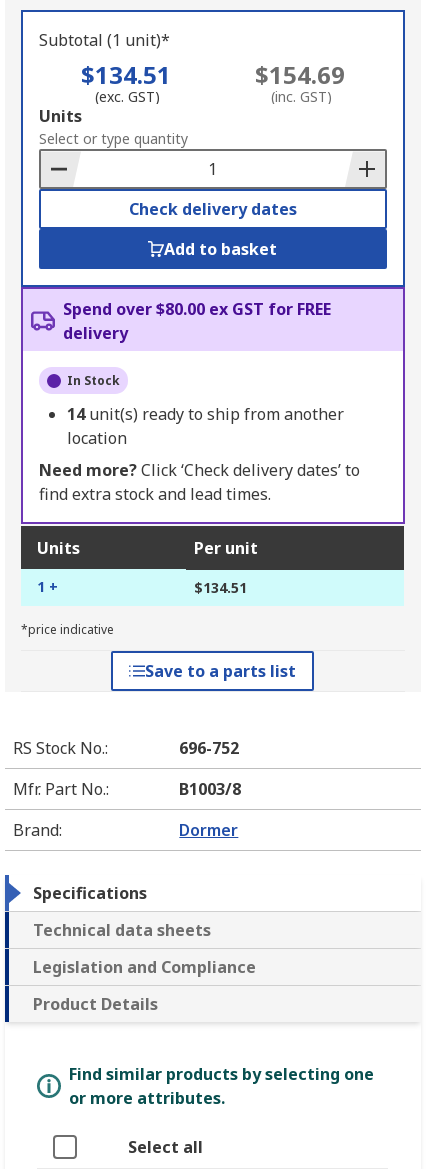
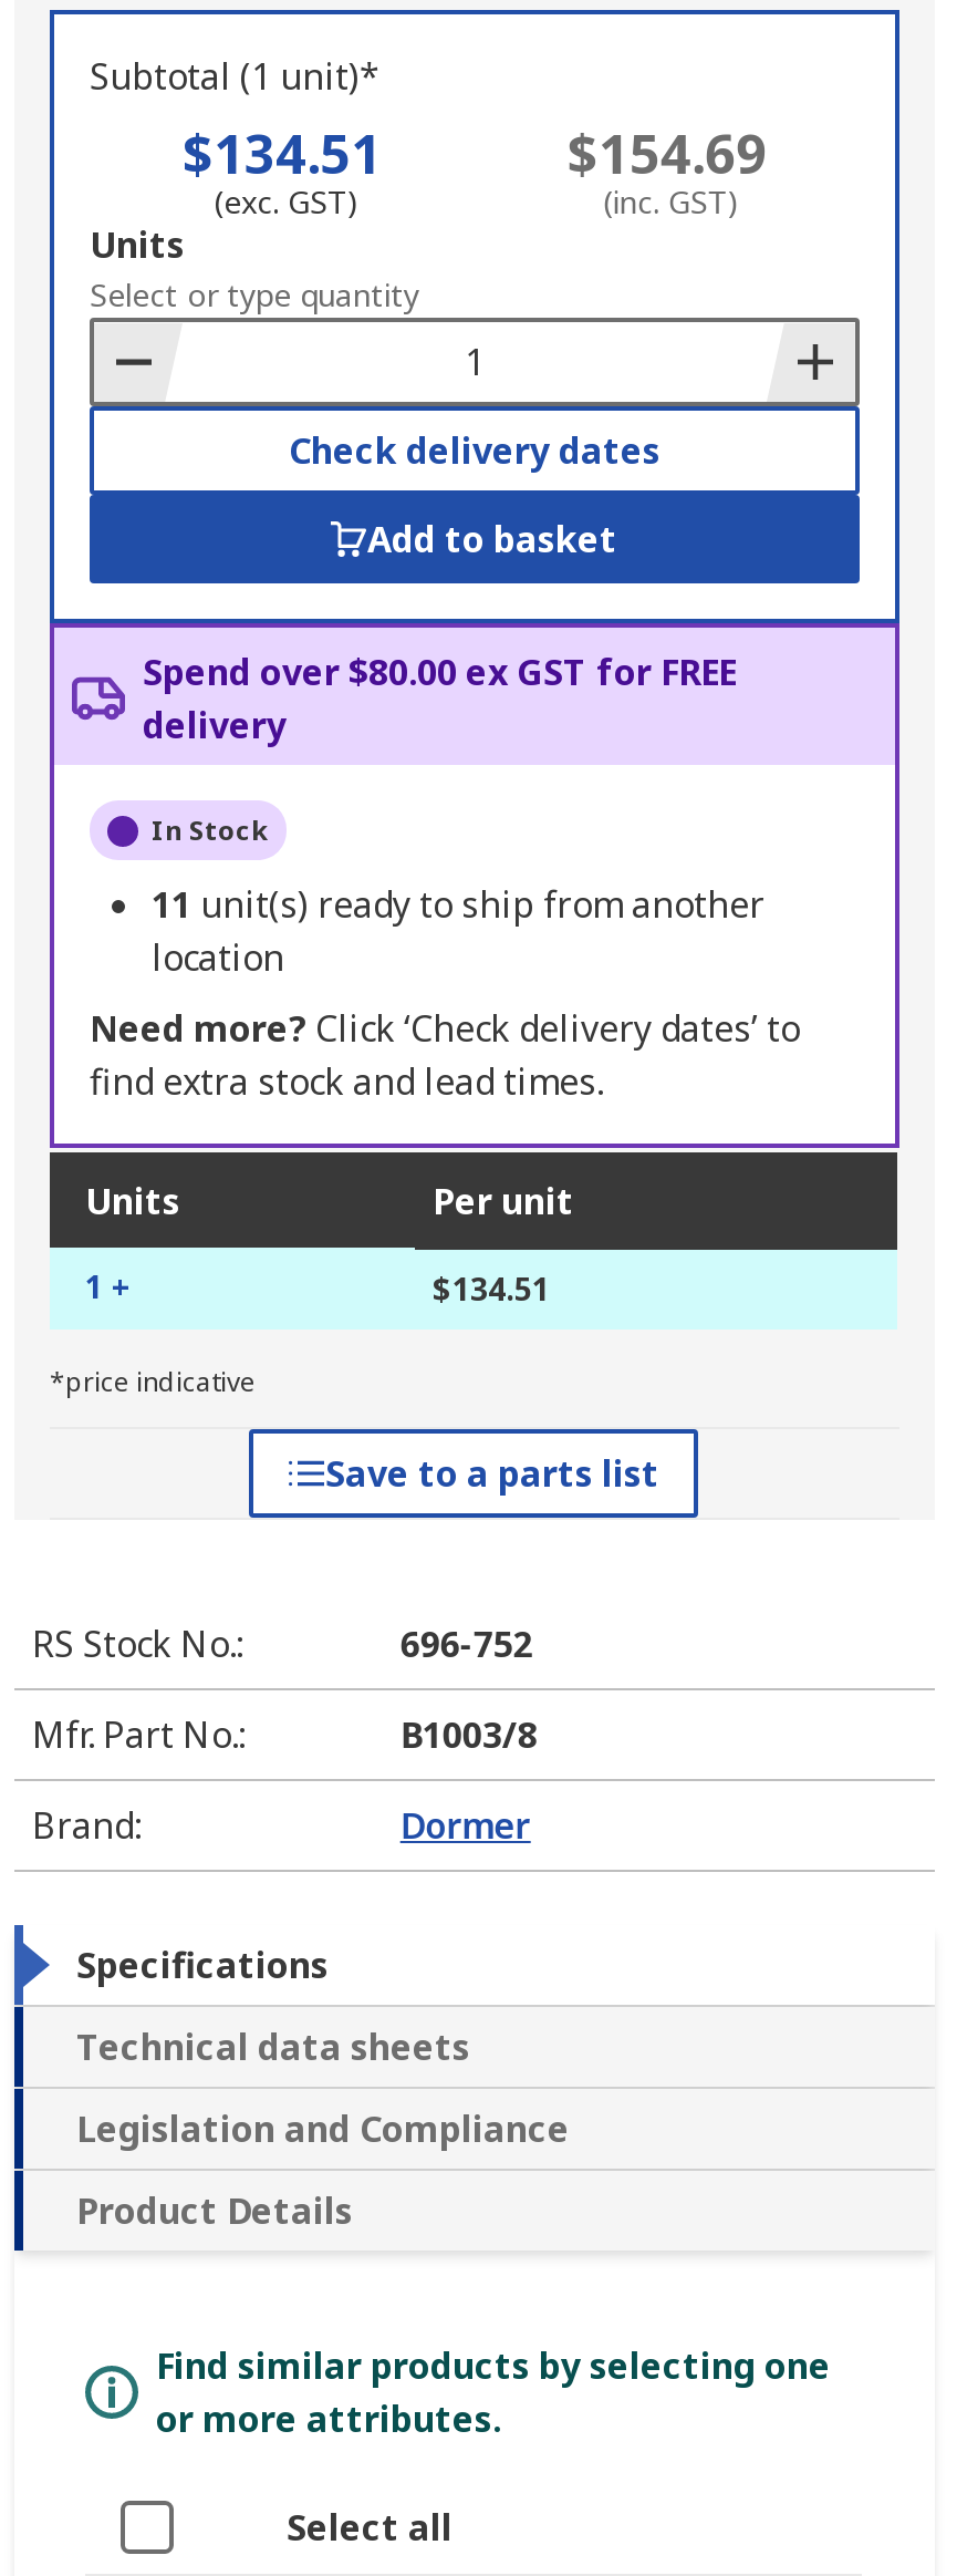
[67,403,344,425] 14 unit(s) ready to ship from another -> [152,881,764,930] 11 unit(s) ready to ship from another

